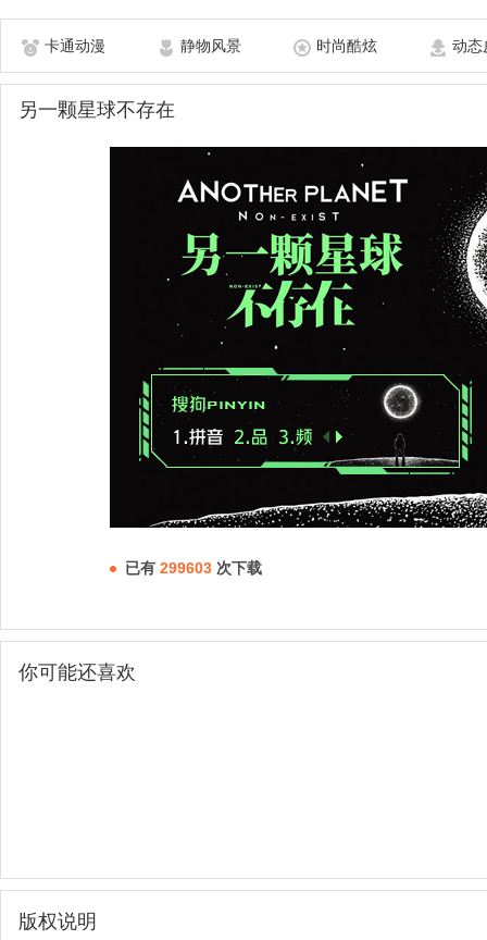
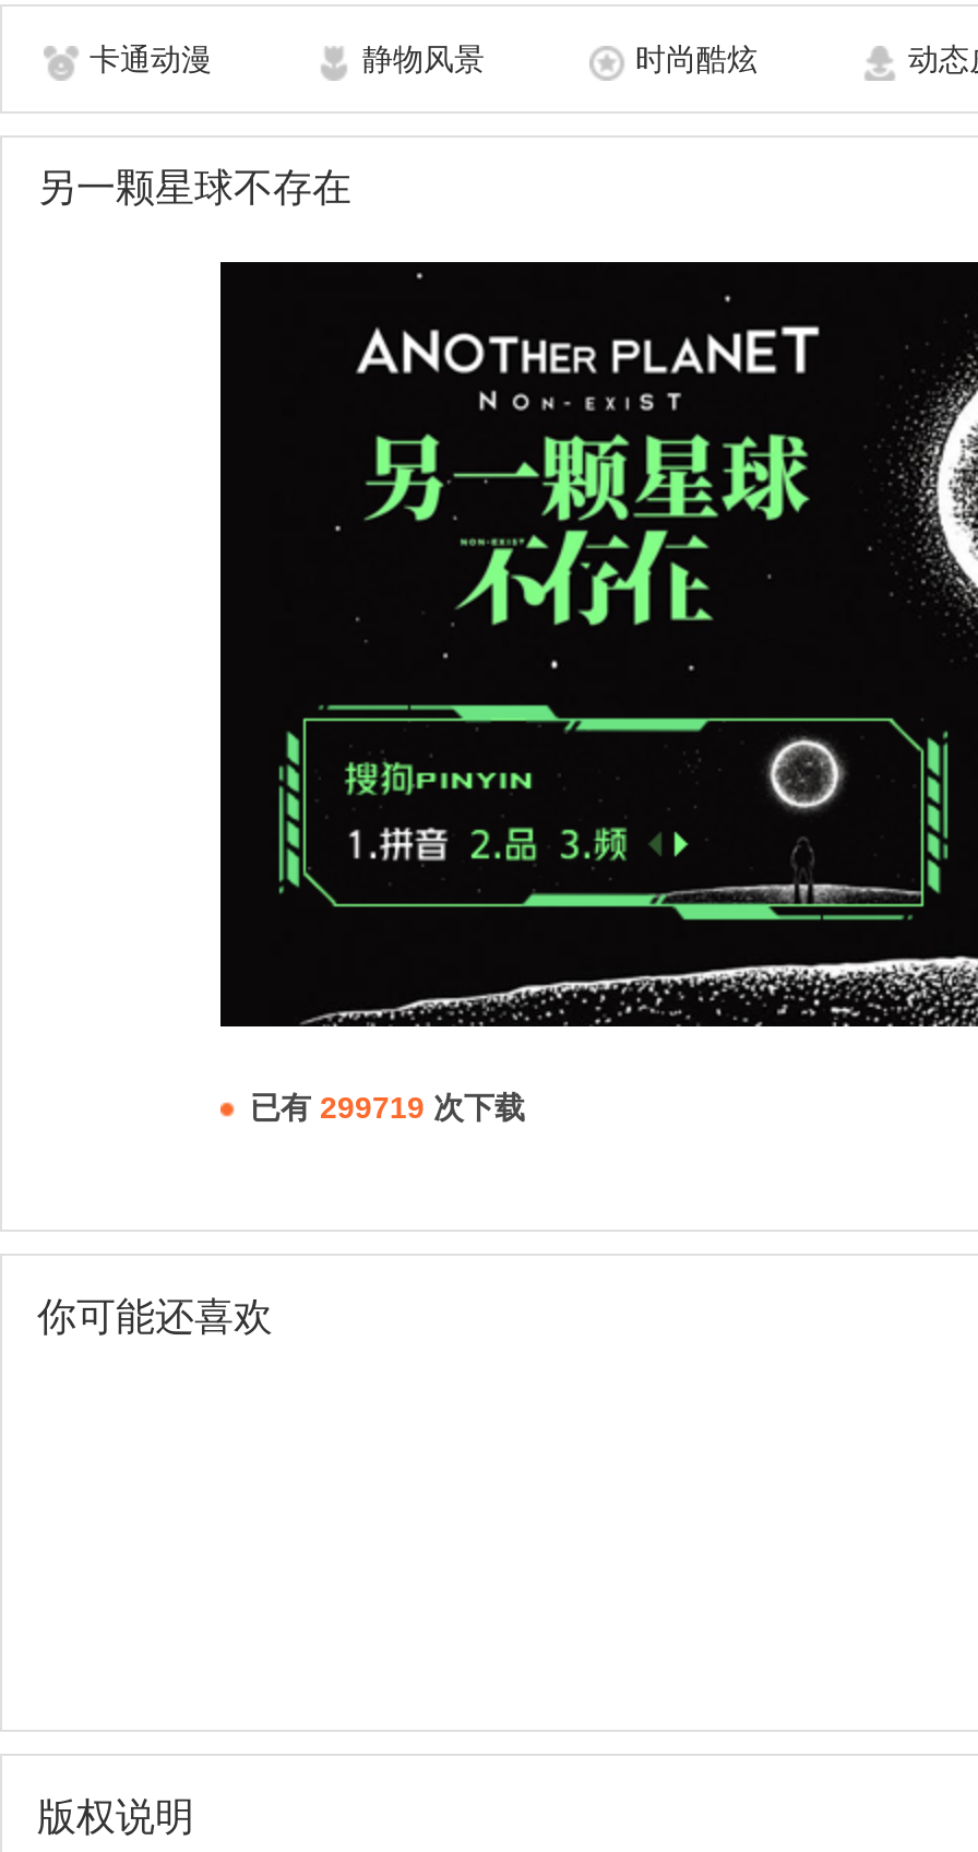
[124,559,261,577] 已有299603次下载 -> [250,1090,525,1125] 已有299719次下载

